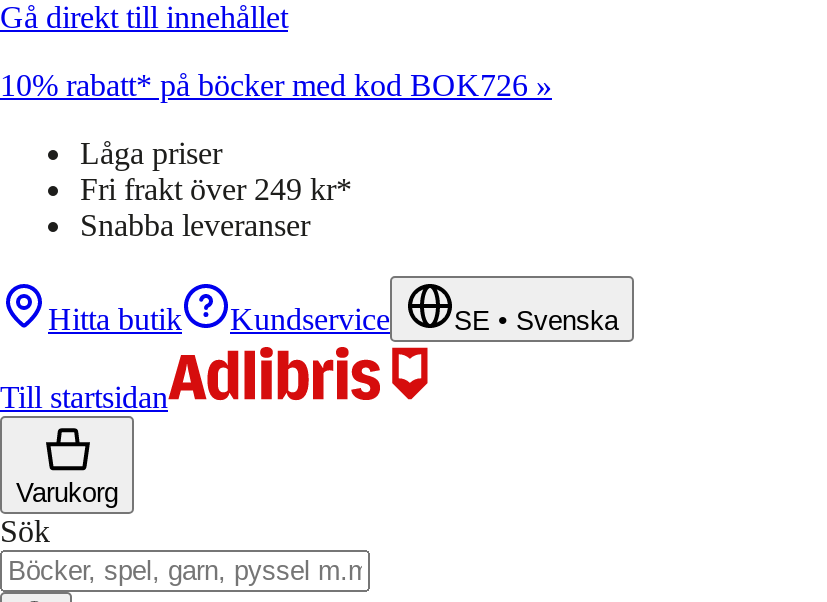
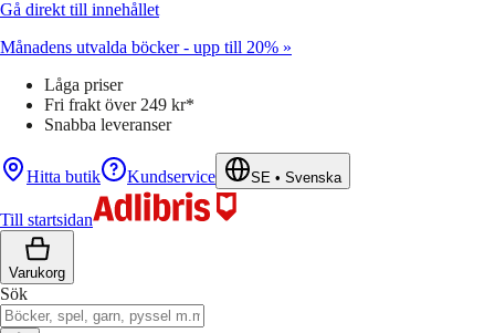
[0,68,552,102] 10% rabatt* på böcker med kod BOK726 » -> [0,38,292,56] Månadens utvalda böcker - upp till 20% »

